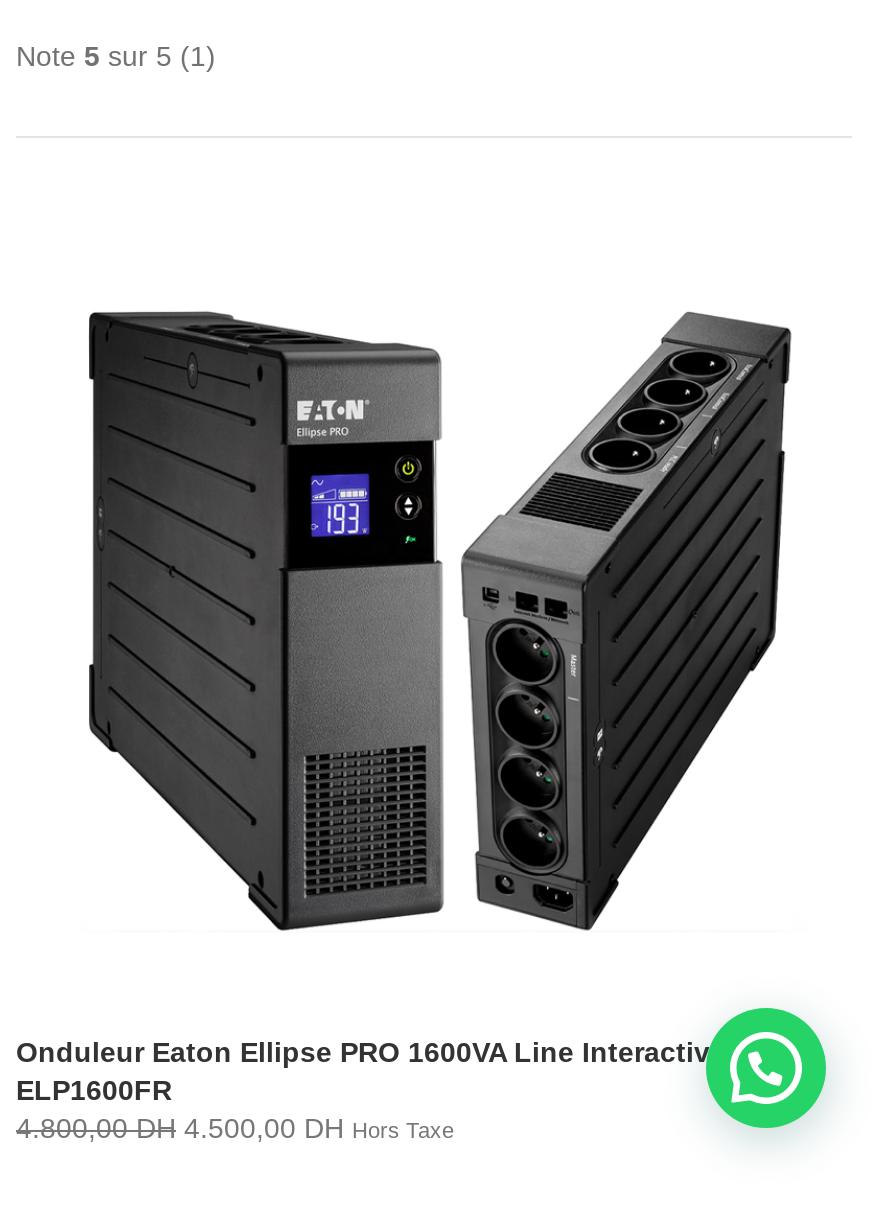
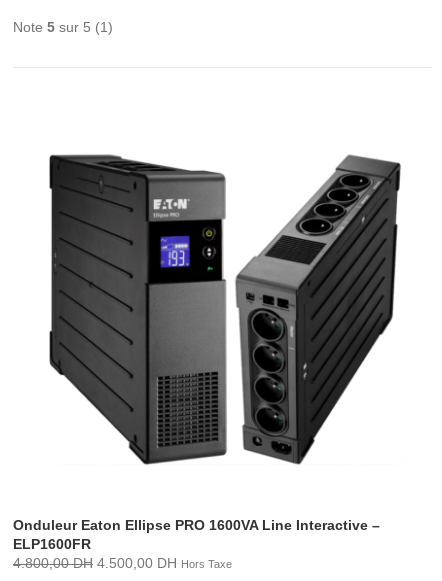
[704,1006,830,1134] [image] -> none

